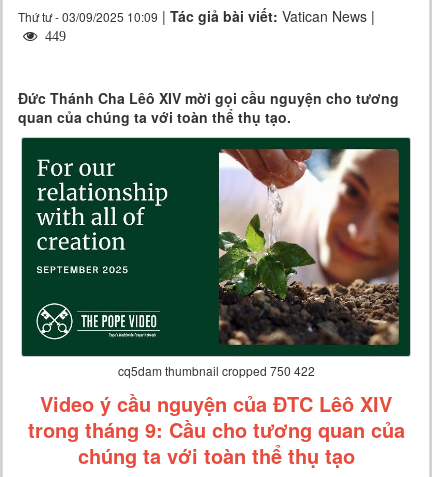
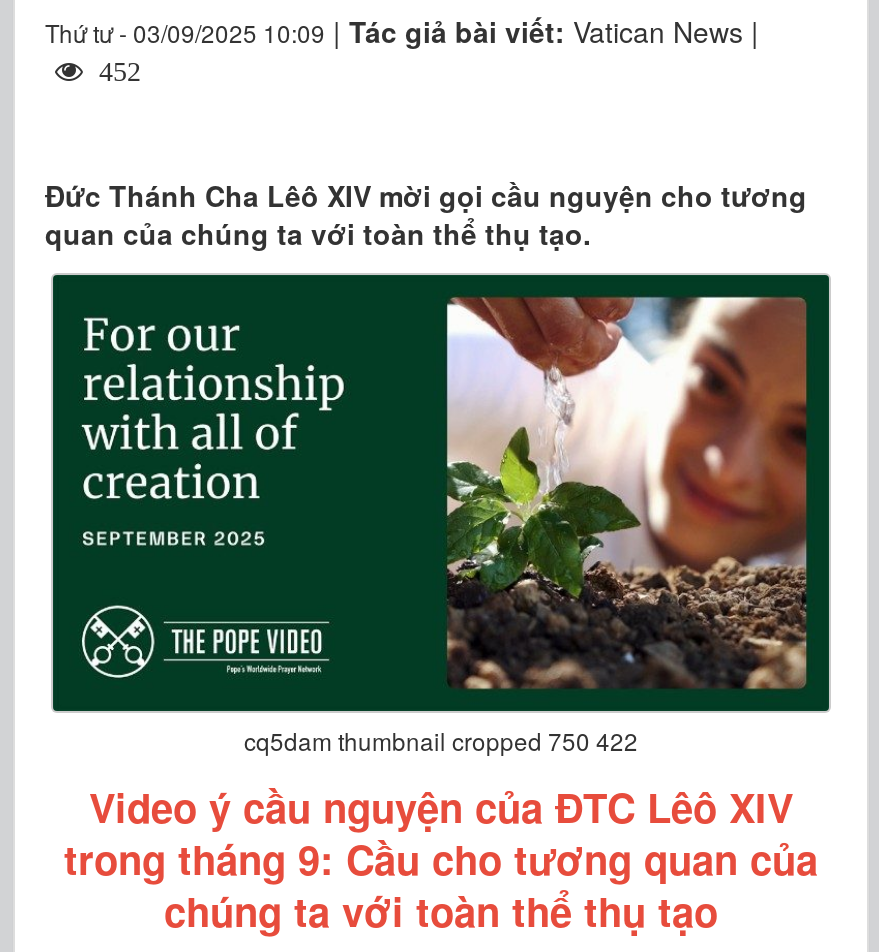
[37,29,66,43] 449 -> [83,57,141,85] 452

